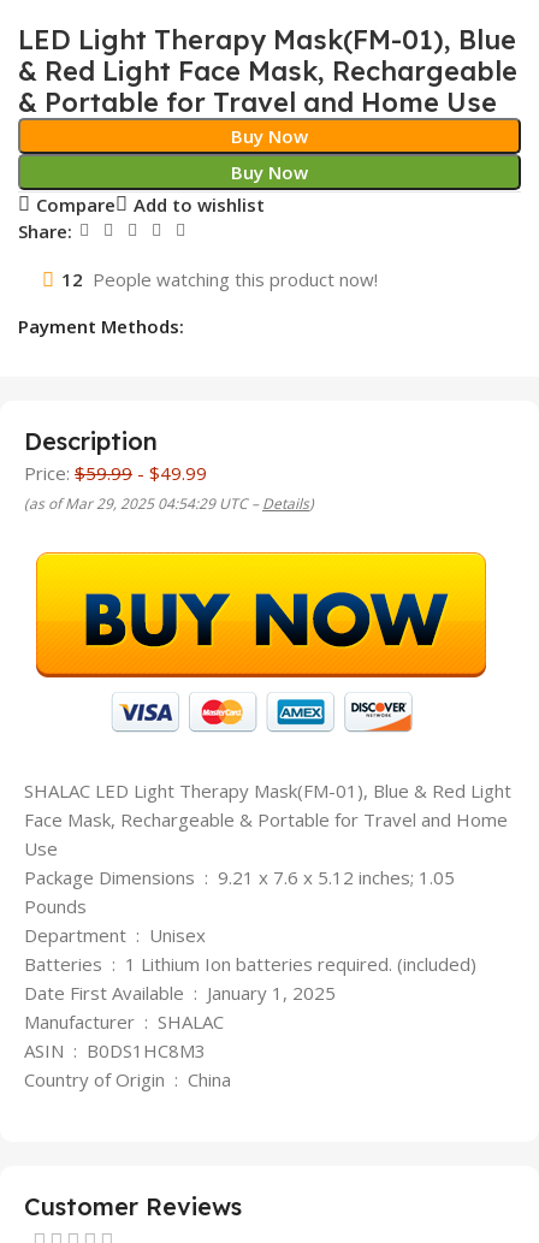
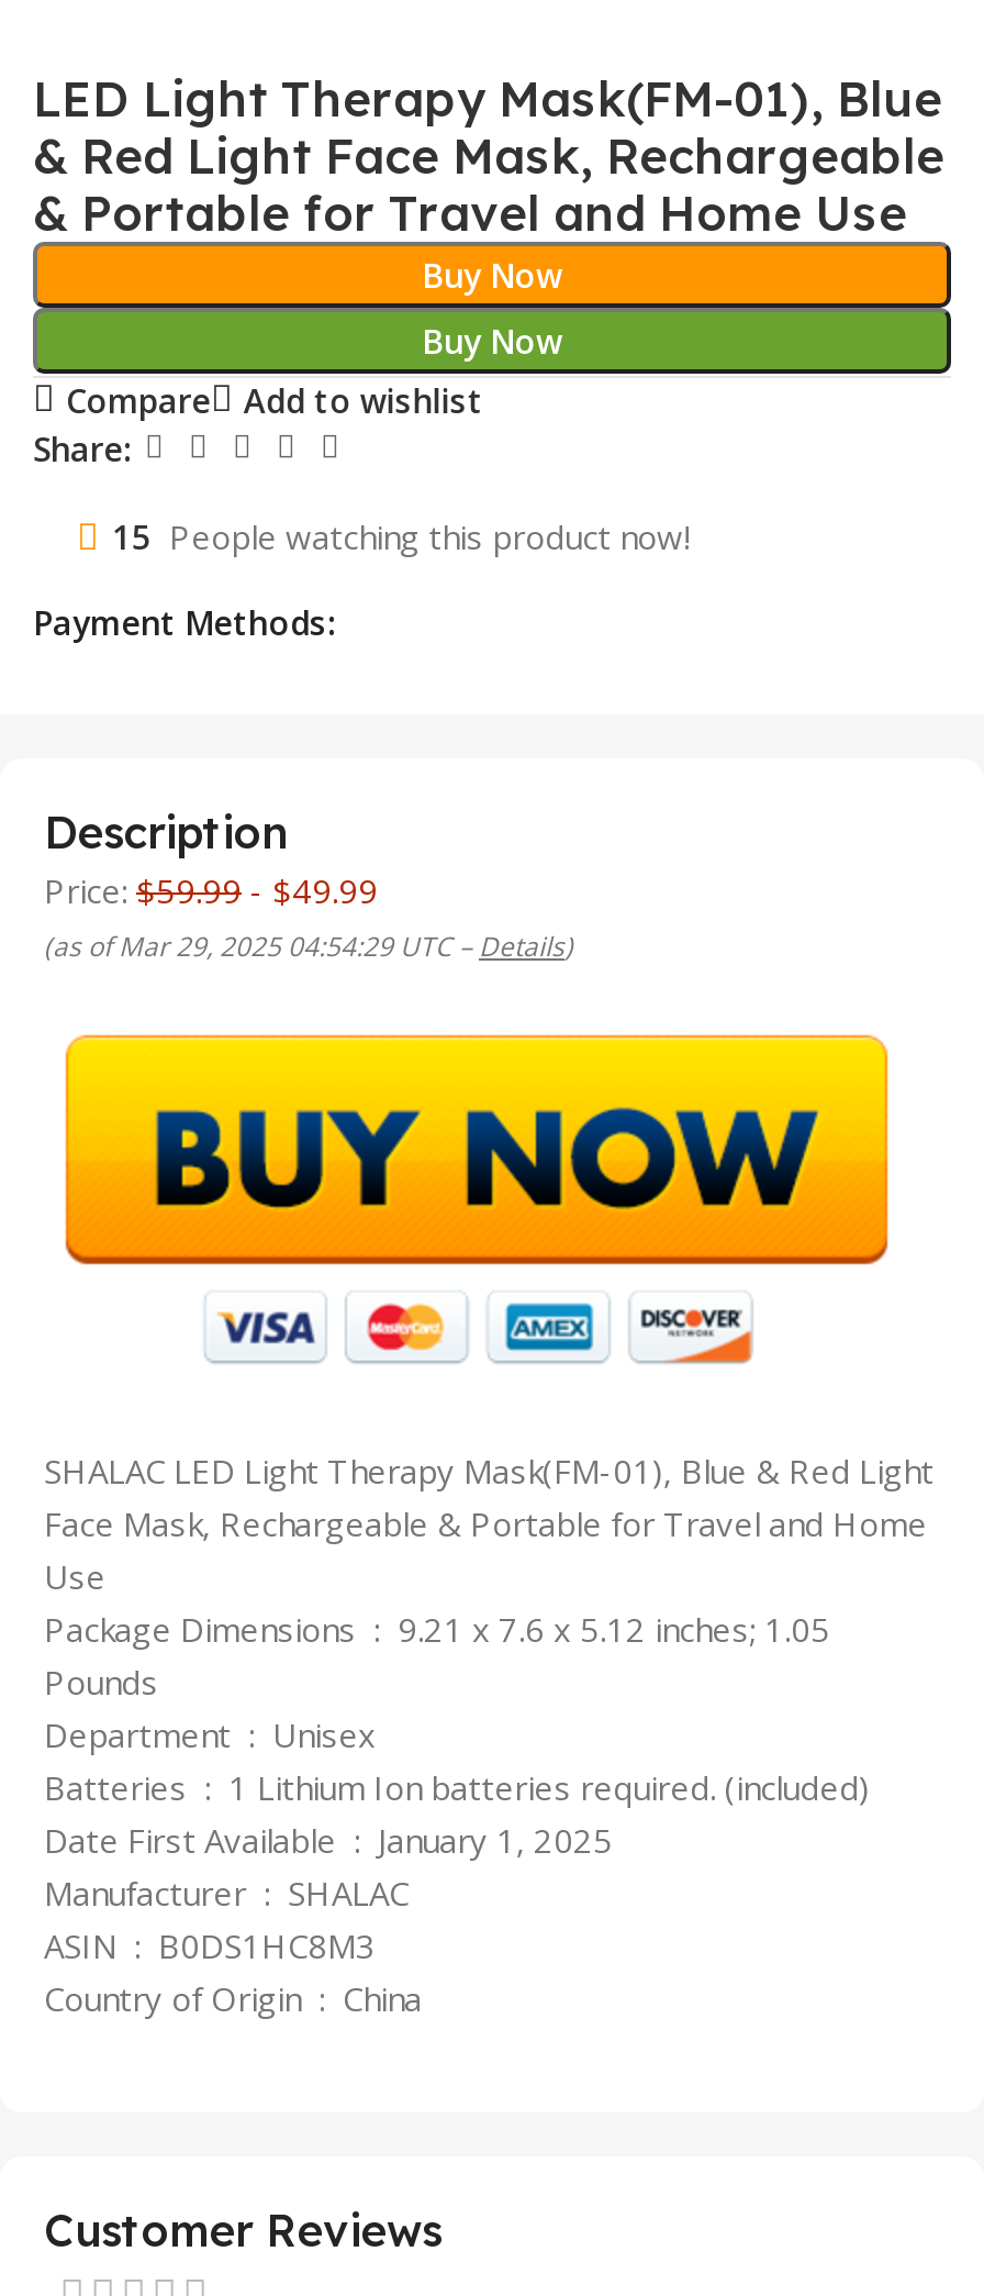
[61,267,378,292] 12 People watching this product now! -> [112,515,690,559] 15 People watching this product now!

